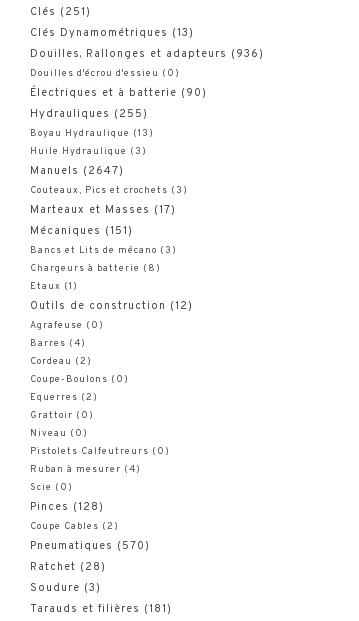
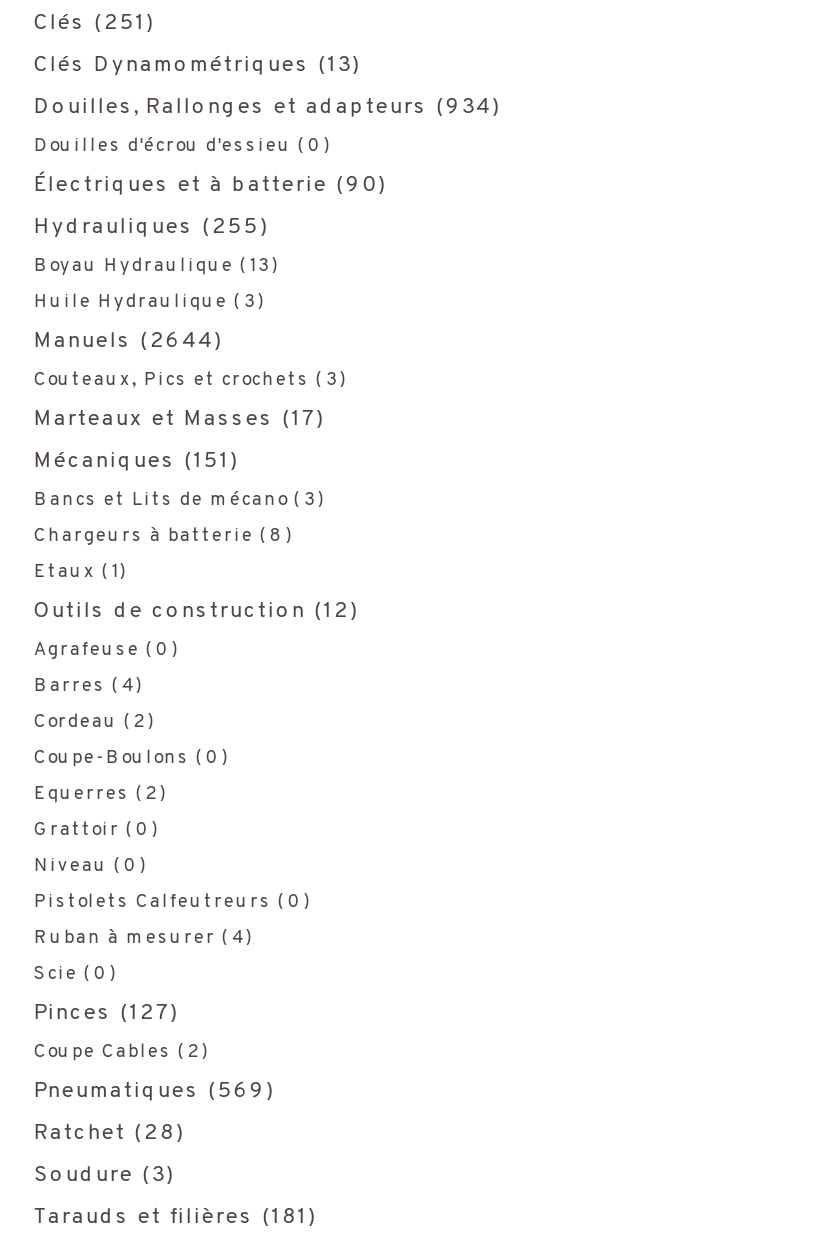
[30,47,264,61] Douilles, Rallonges et adapteurs (936) -> [34,93,502,121] Douilles, Rallonges et adapteurs (934)
[30,164,124,178] Manuels (2647) -> [34,327,224,355] Manuels (2644)
[30,500,104,514] Pinces (128) -> [34,999,180,1027] Pinces (127)
[30,539,150,553] Pneumatiques (570) -> [34,1077,276,1105] Pneumatiques (569)

